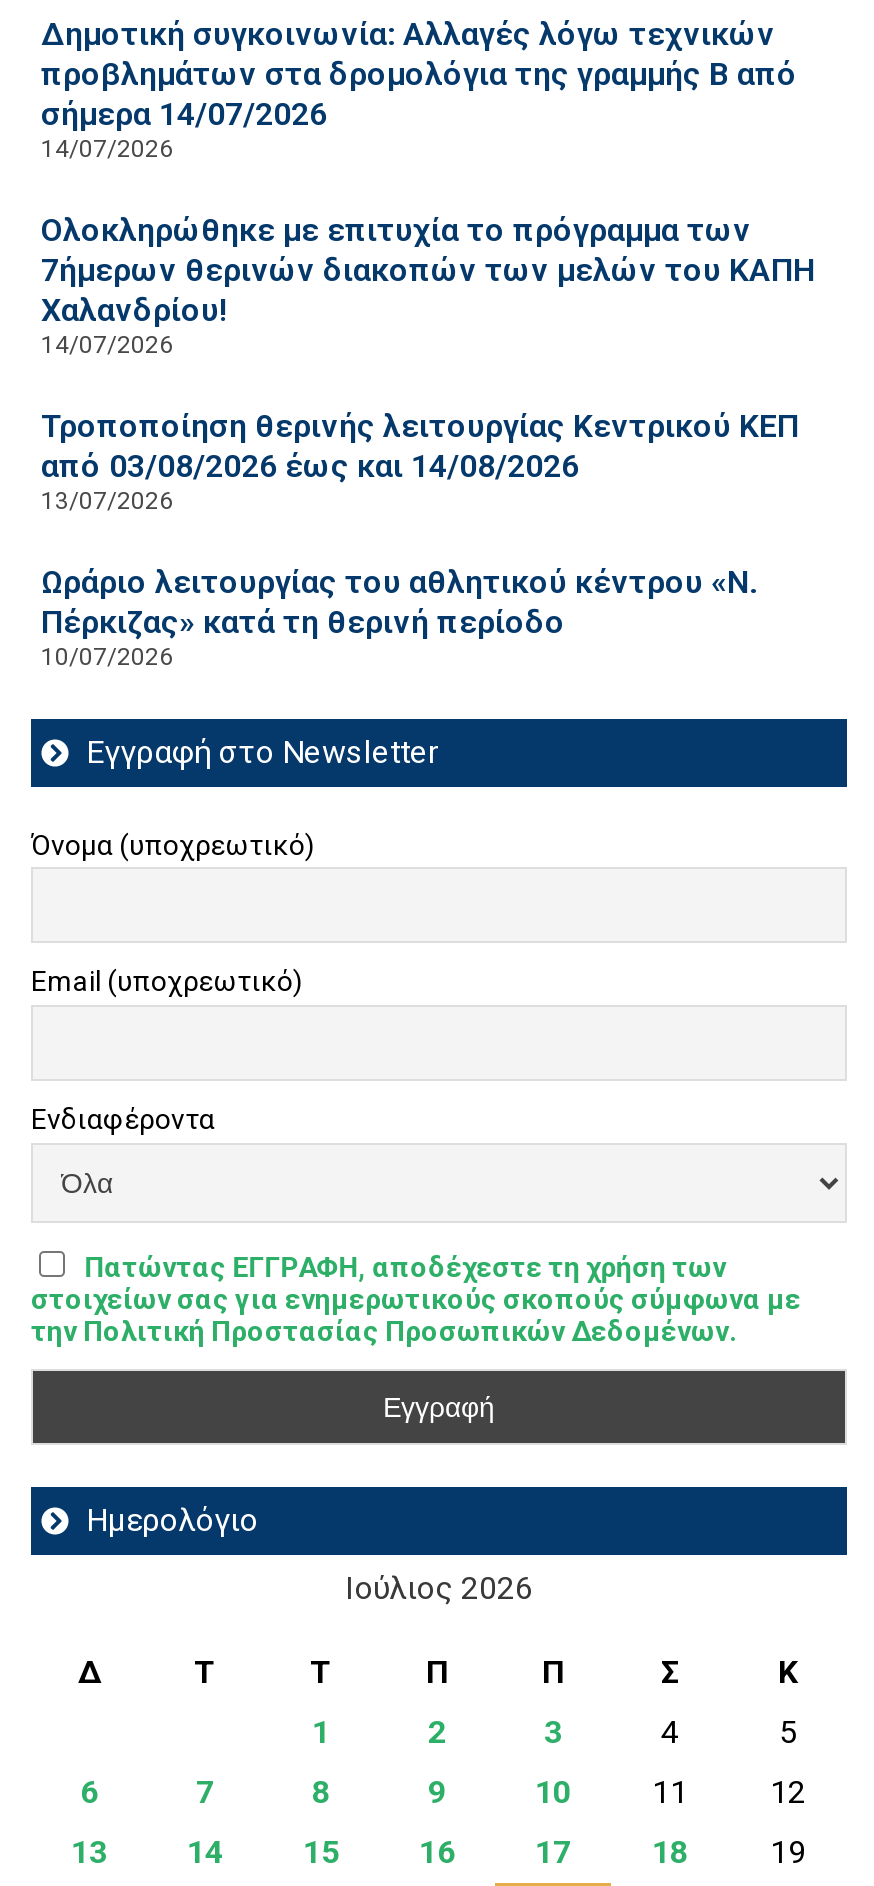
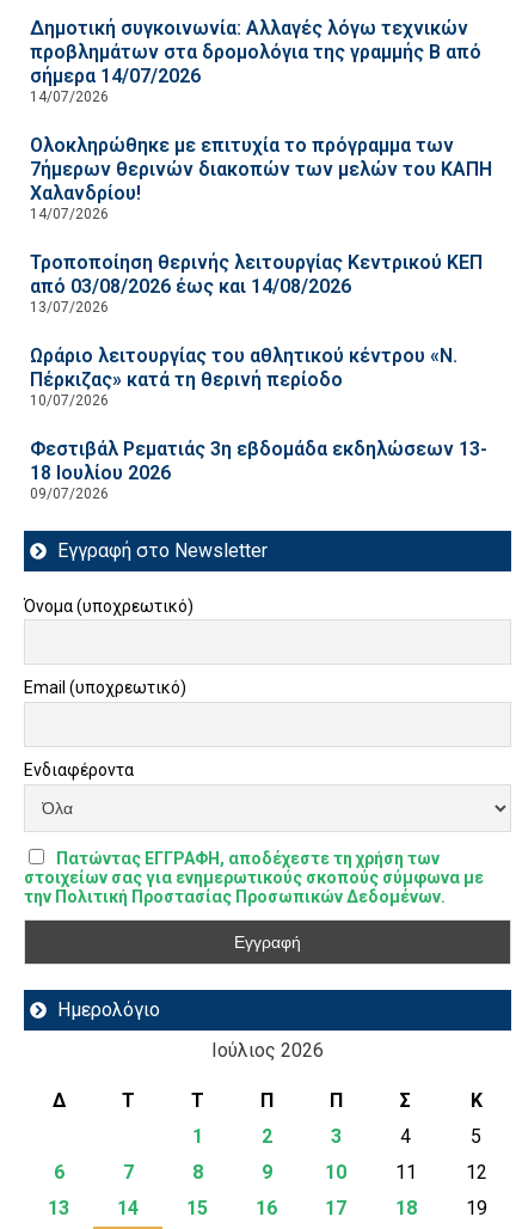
none -> [30,437,487,502] Φεστιβάλ Ρεματιάς 3η εβδομάδα εκδηλώσεων 13- | 18 Ιουλίου 2026 | 09/07/2026

